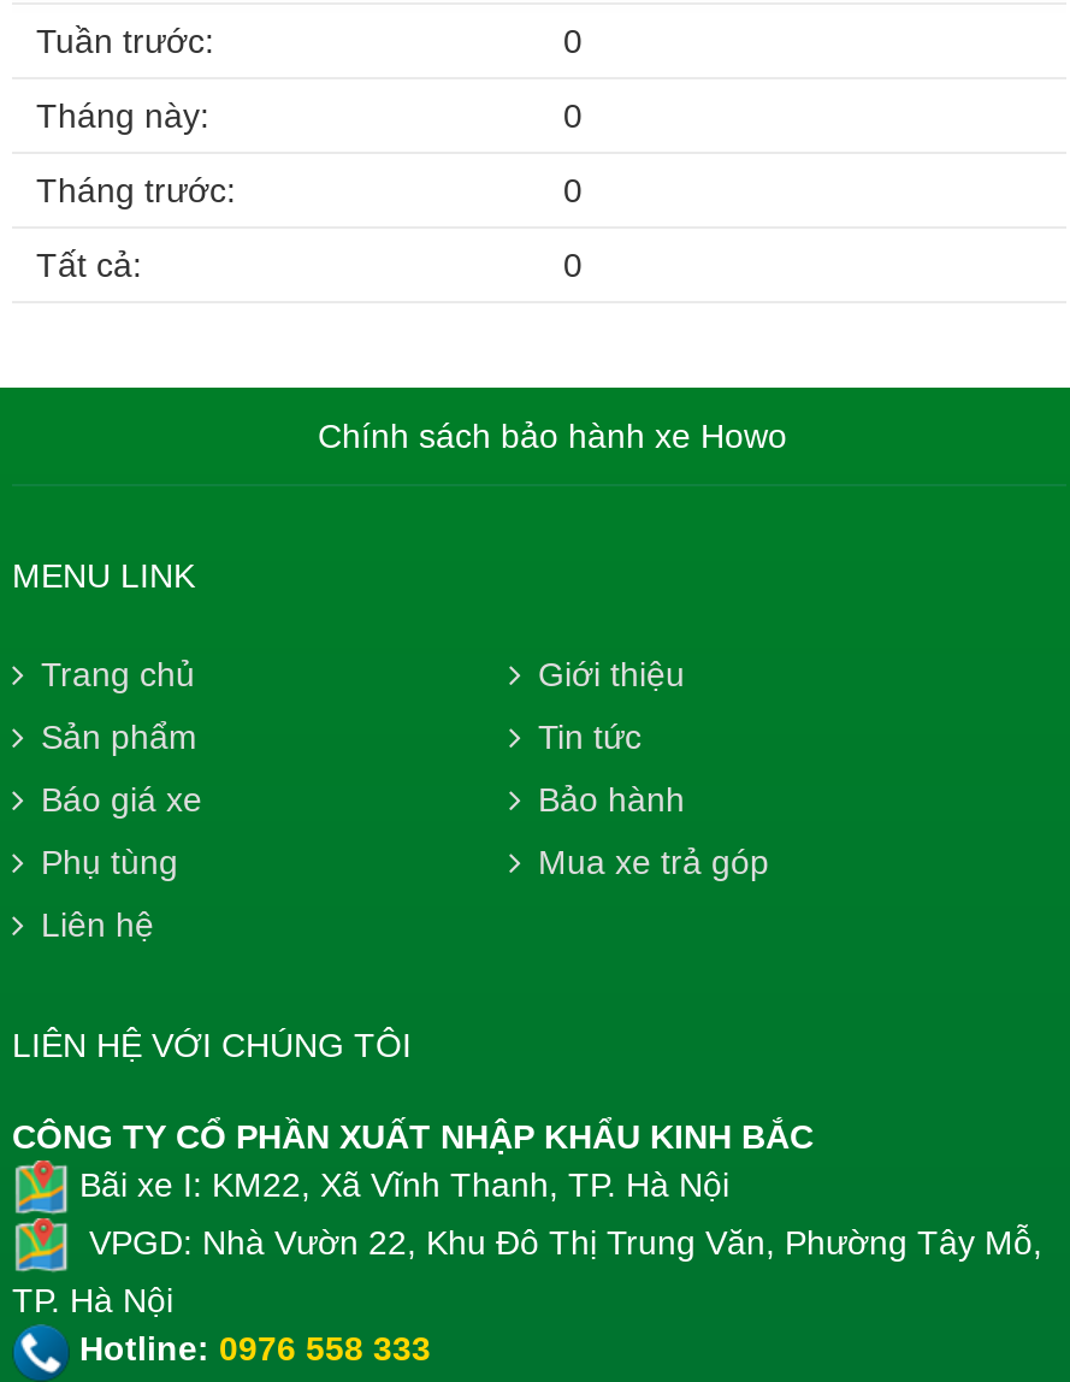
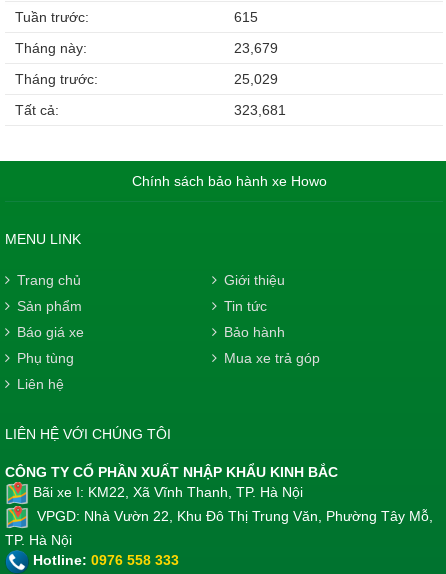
[563,21,583,60] 0 -> [234,9,258,25] 615
[563,96,583,134] 0 -> [234,40,278,56] 23,679
[563,170,583,209] 0 -> [234,71,278,87] 25,029
[563,245,583,284] 0 -> [234,102,286,118] 323,681

